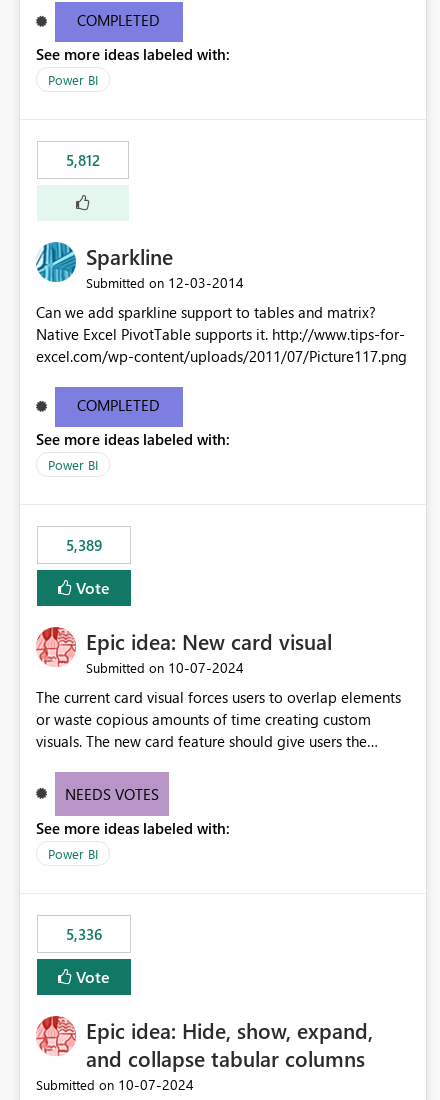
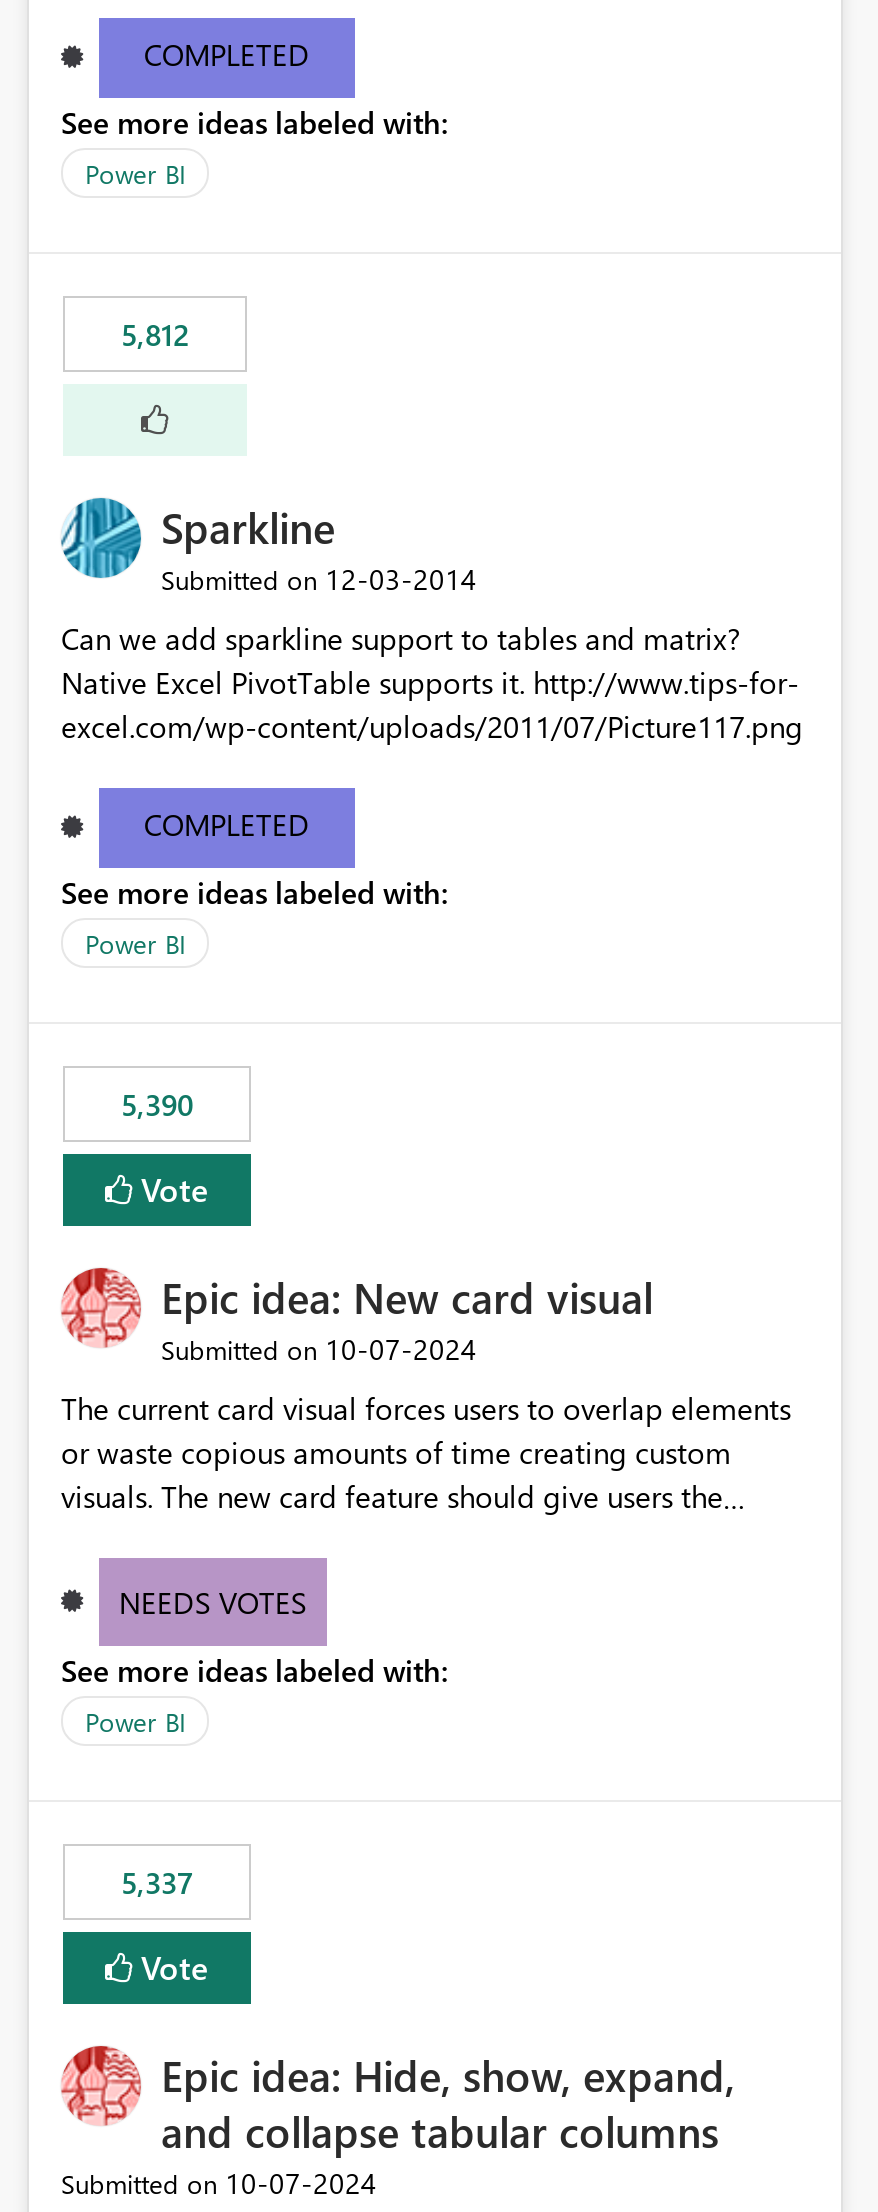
[66,535,102,555] 5,389 -> [121,1085,193,1125] 5,390
[66,924,102,944] 5,336 -> [121,1863,193,1903] 5,337

